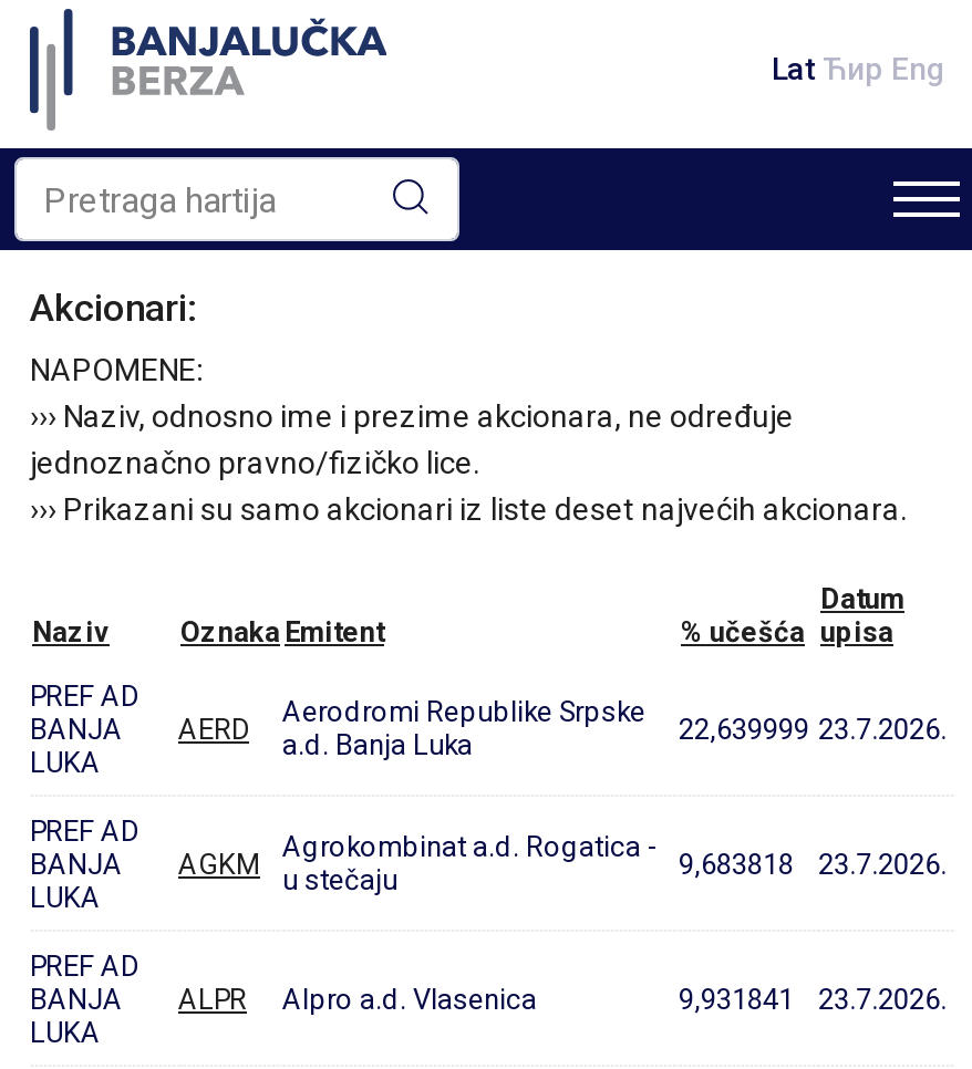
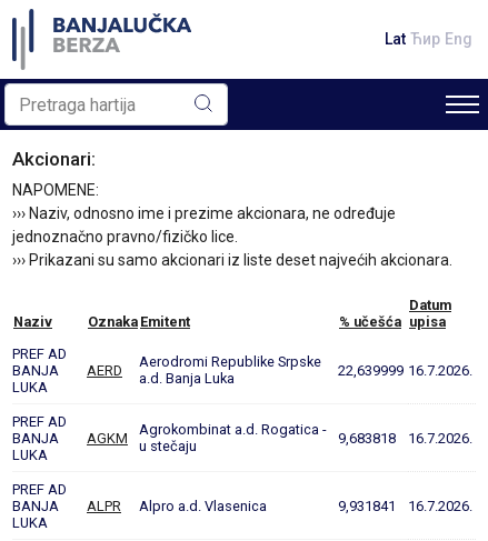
[679,713,947,746] 22,639999 23.7.2026. -> [338,362,473,379] 22,639999 16.7.2026.
[679,848,947,881] 9,683818 23.7.2026. -> [338,430,473,447] 9,683818 16.7.2026.
[679,983,947,1016] 9,931841 23.7.2026. -> [338,498,473,514] 9,931841 16.7.2026.

